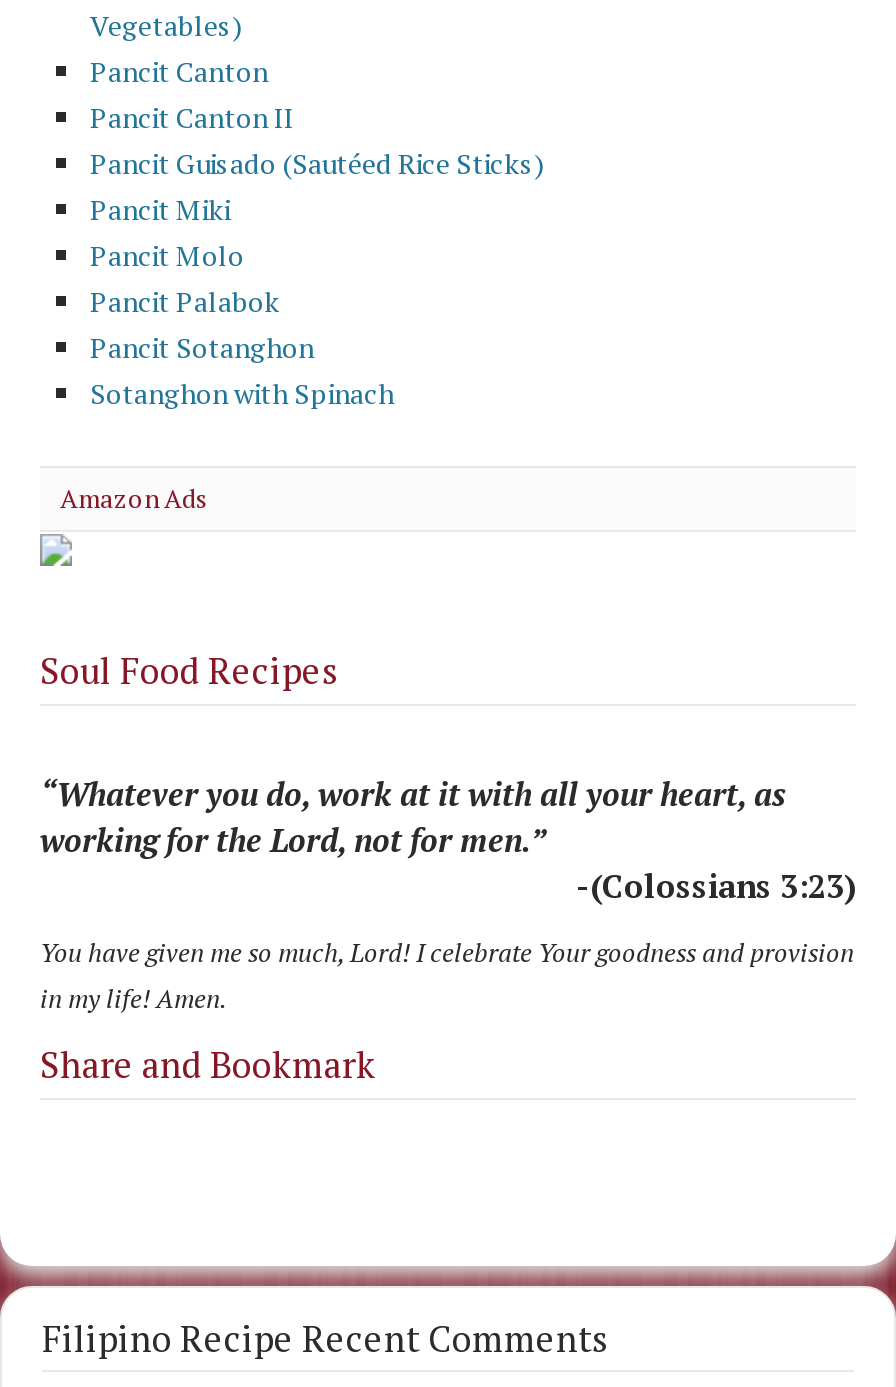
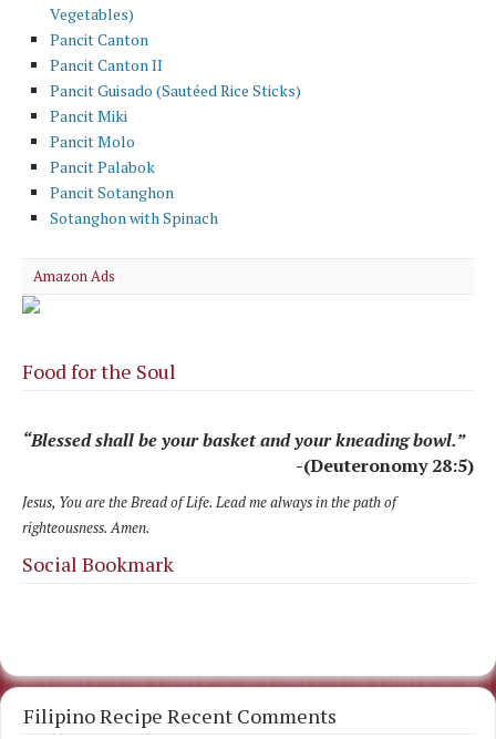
[40,645,338,693] Soul Food Recipes -> [22,357,176,384] Food for the Soul
[40,771,856,907] “Whatever you do, work at it with all your heart, as | working for the Lord, not for men.” | -(Colossians 3:23) -> [22,427,474,477] “Blessed shall be your basket and your kneading bowl.” | -(Deuteronomy 28:5)
[40,933,854,1015] You have given me so much, Lord! I celebrate Your goodness and provision | in my life! Amen. -> [22,491,396,537] Jesus, You are the Bread of Life. Lead me always in the path of | righteousness. Amen.
[40,1039,376,1087] Share and Bookmark -> [22,550,174,577] Social Bookmark

